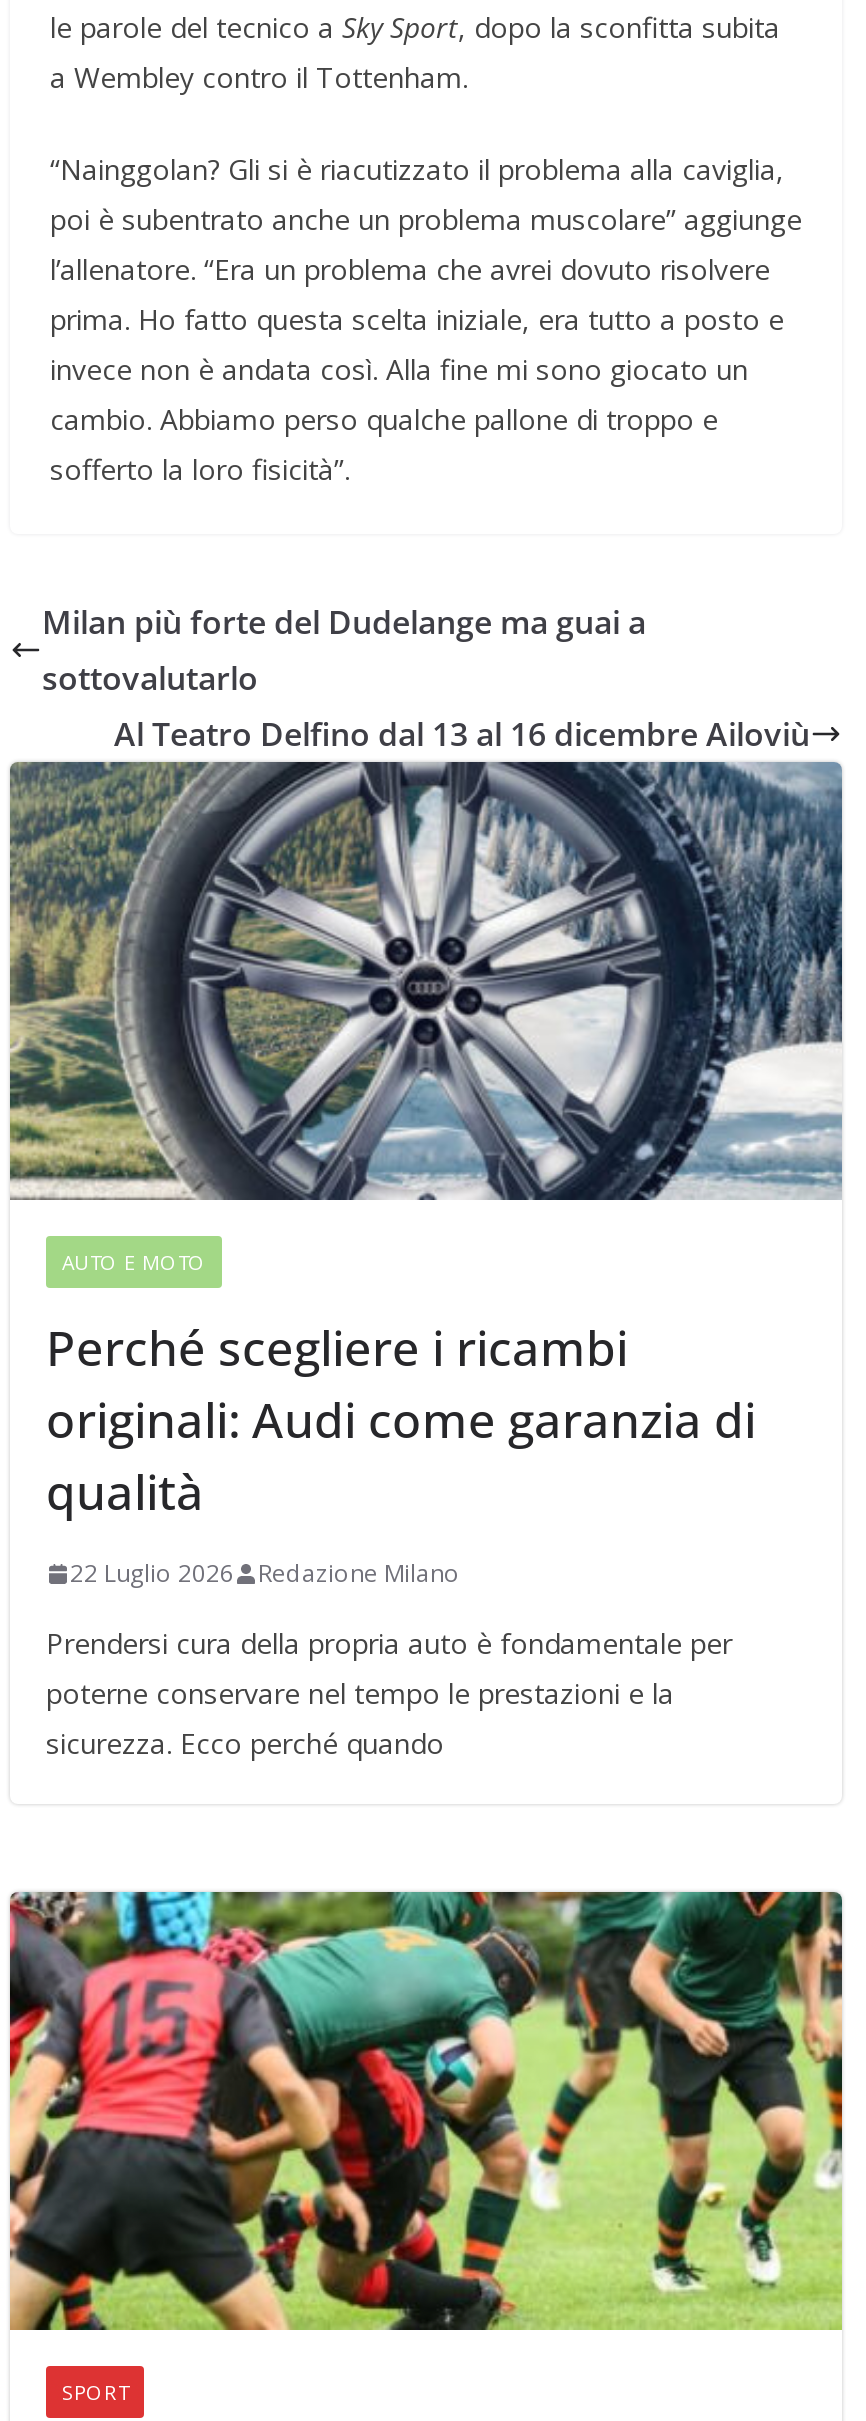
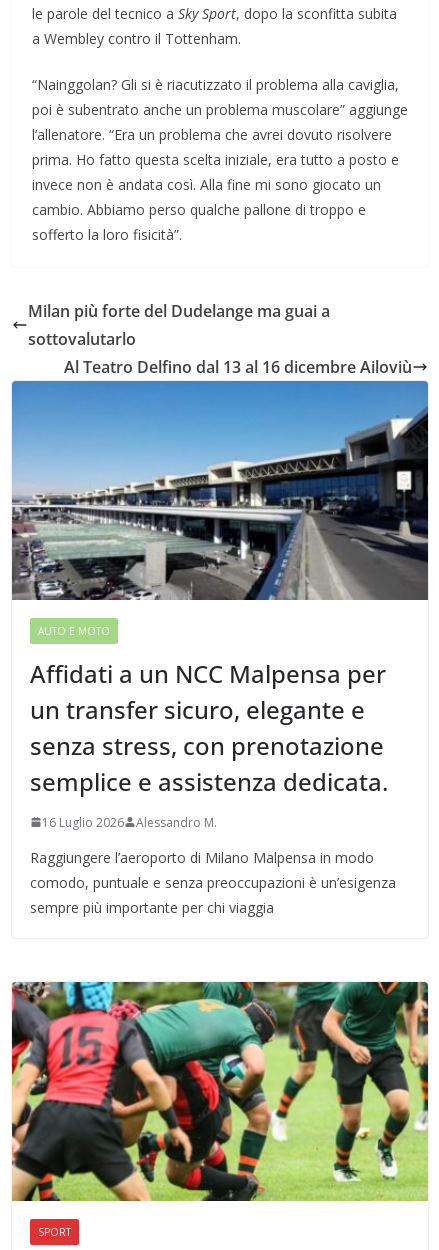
[8,760,844,1202] [image] -> [11,380,429,601] [image]
[46,1314,756,1524] Perché scegliere i ricambi | originali: Audi come garanzia di | qualità -> [30,657,388,798] Affidati a un NCC Malpensa per | un transfer sicuro, elegante e | senza stress, con prenotazione | semplice e assistenza dedicata.
[70,1556,460,1590] 22 Luglio 2026 | Redazione Milano -> [42,814,217,831] 16 Luglio 2026 | Alessandro M.
[46,1624,732,1762] Prendersi cura della propria auto è fondamentale per | poterne conservare nel tempo le prestazioni e la | sicurezza. Ecco perché quando -> [30,848,396,917] Raggiungere l’aeroporto di Milano Malpensa in modo | comodo, puntuale e senza preoccupazioni è un’esigenza | sempre più importante per chi viaggia

